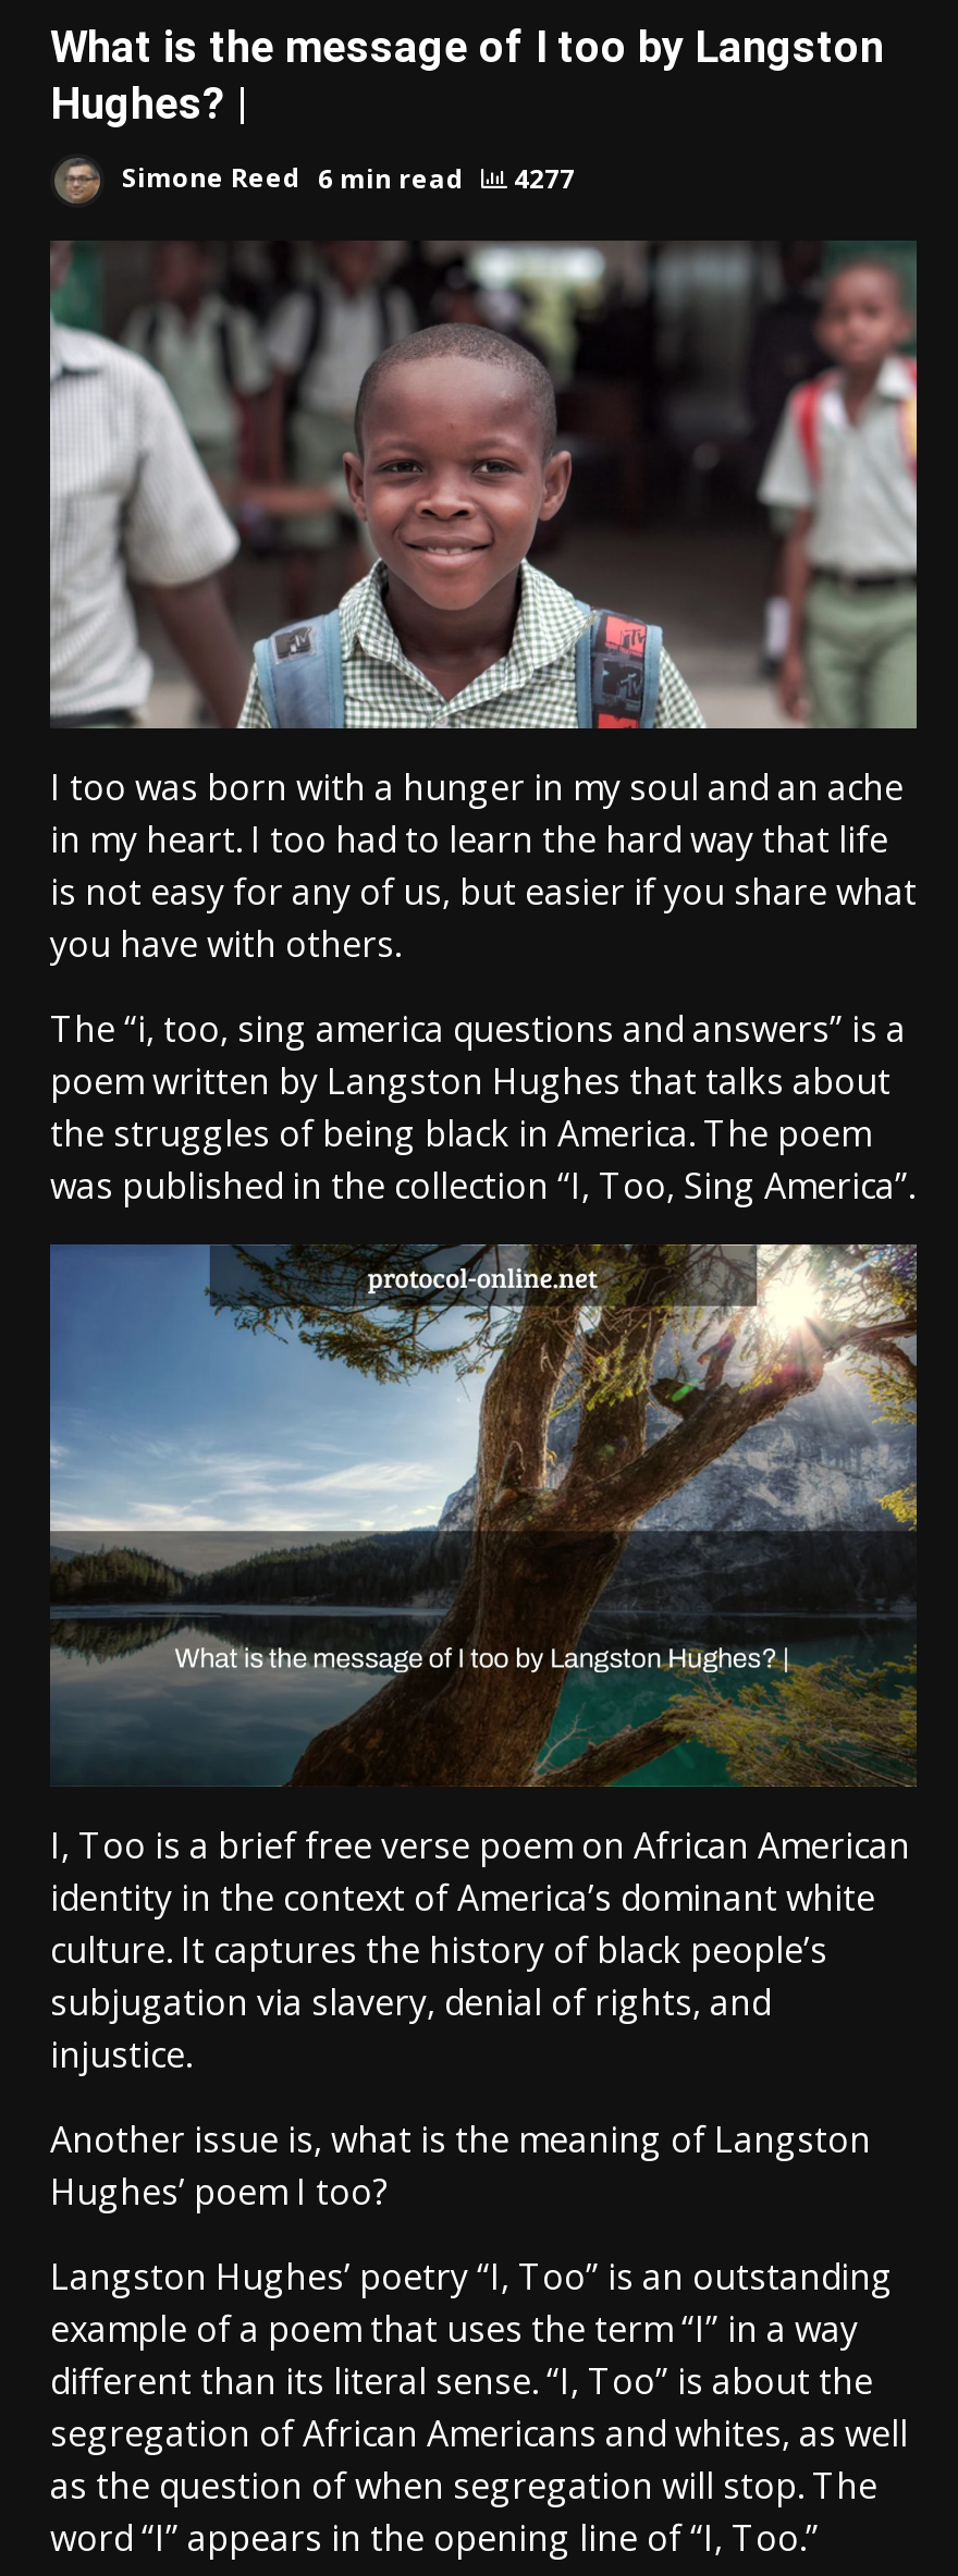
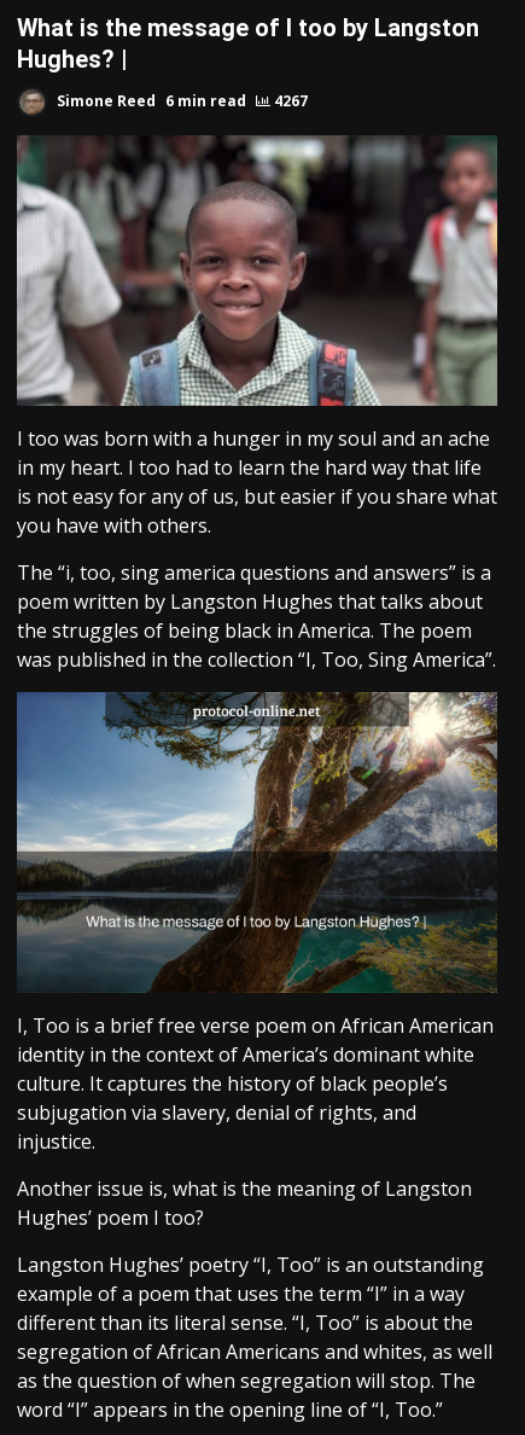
[115,160,575,197] Simone Reed 6 min read 4277 -> [53,91,308,111] Simone Reed 6 min read 4267

